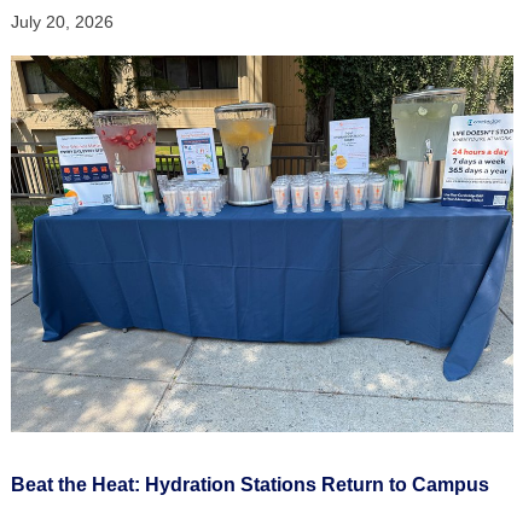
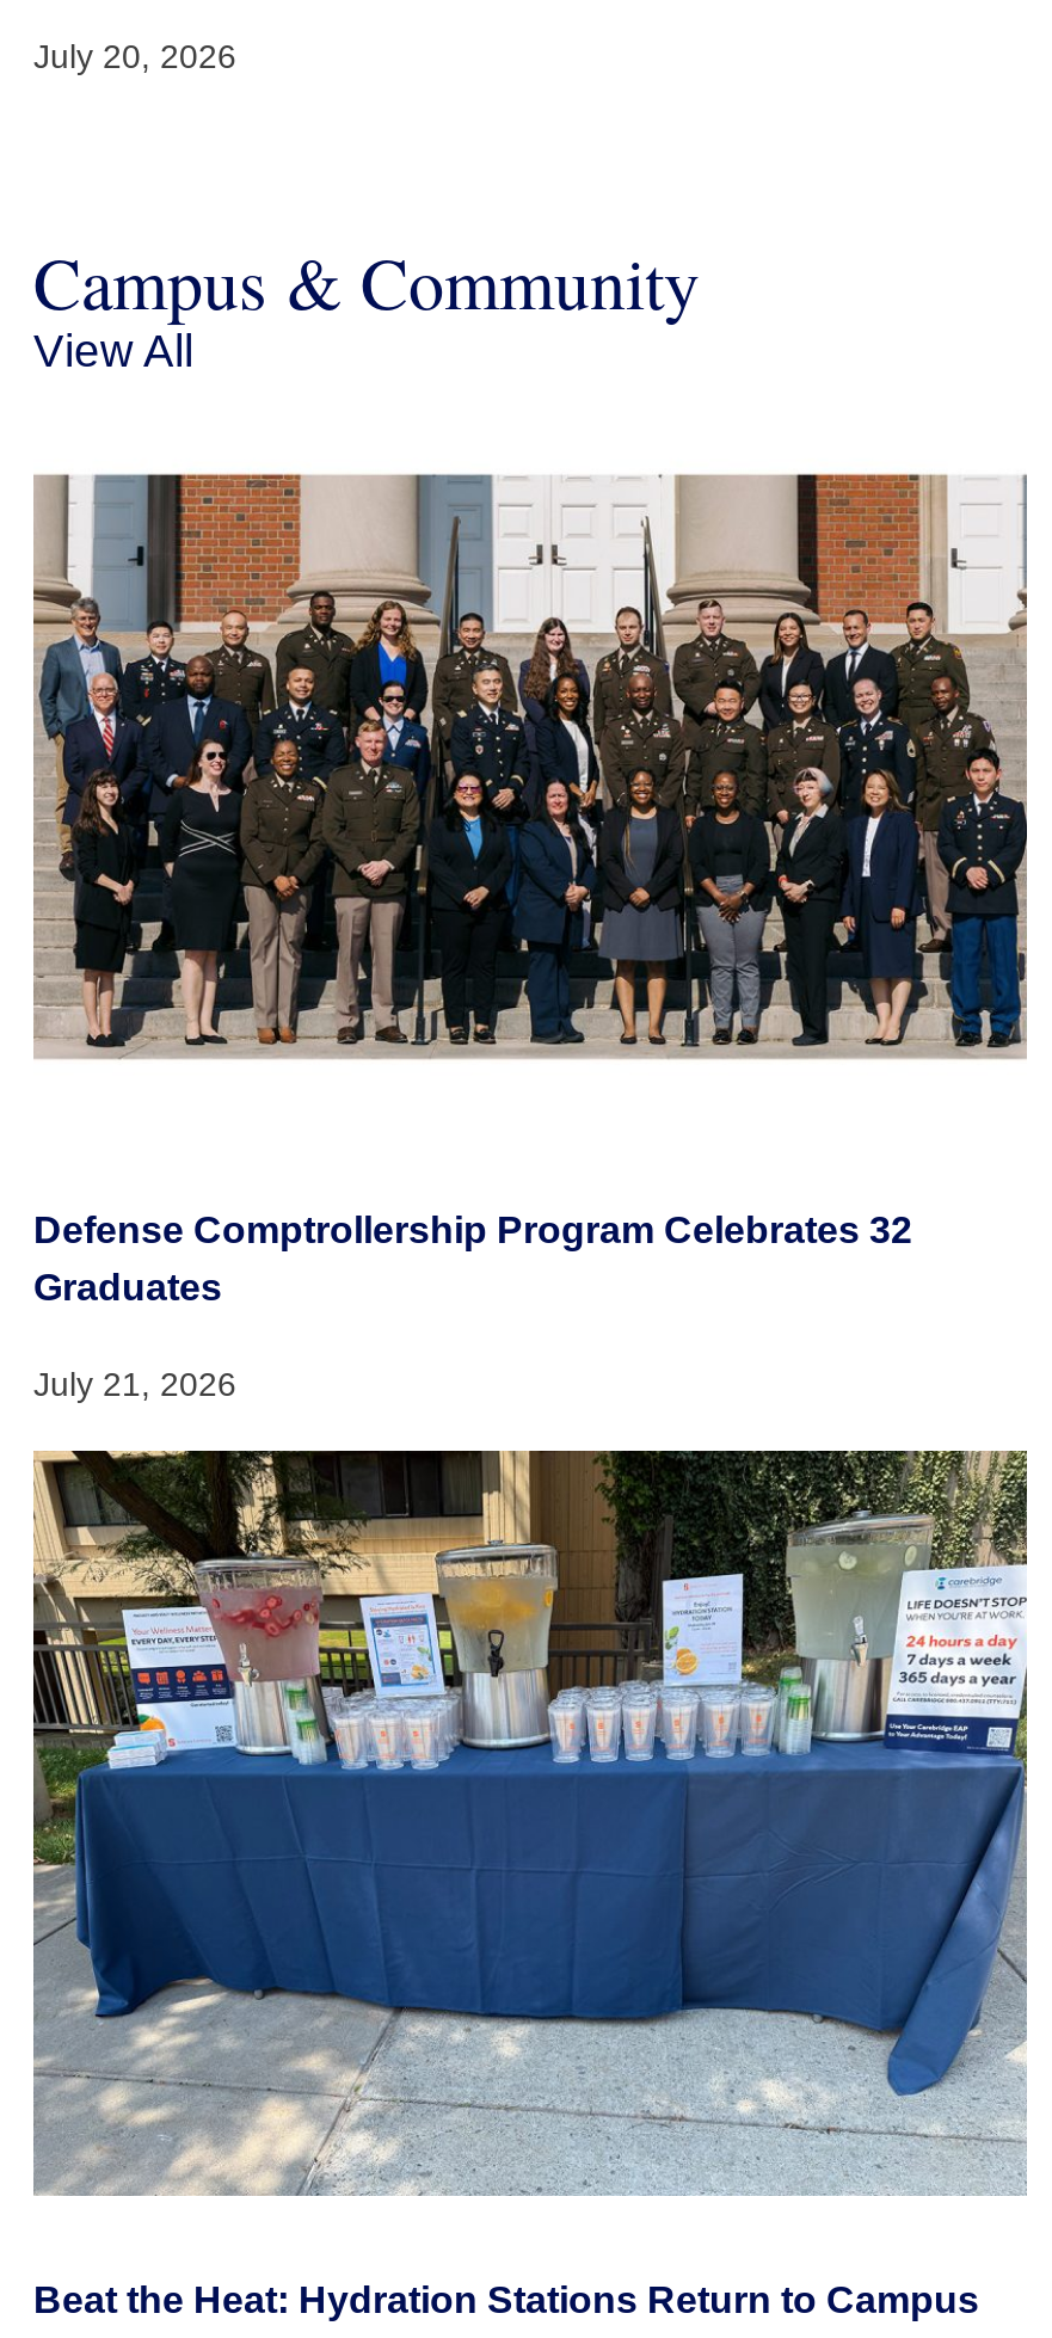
none -> [31,472,1029,1062] [image]
none -> [33,233,700,376] Campus & Community | View All
none -> [33,1210,912,1403] Defense Comptrollership Program Celebrates 32 | Graduates | July 21, 2026

